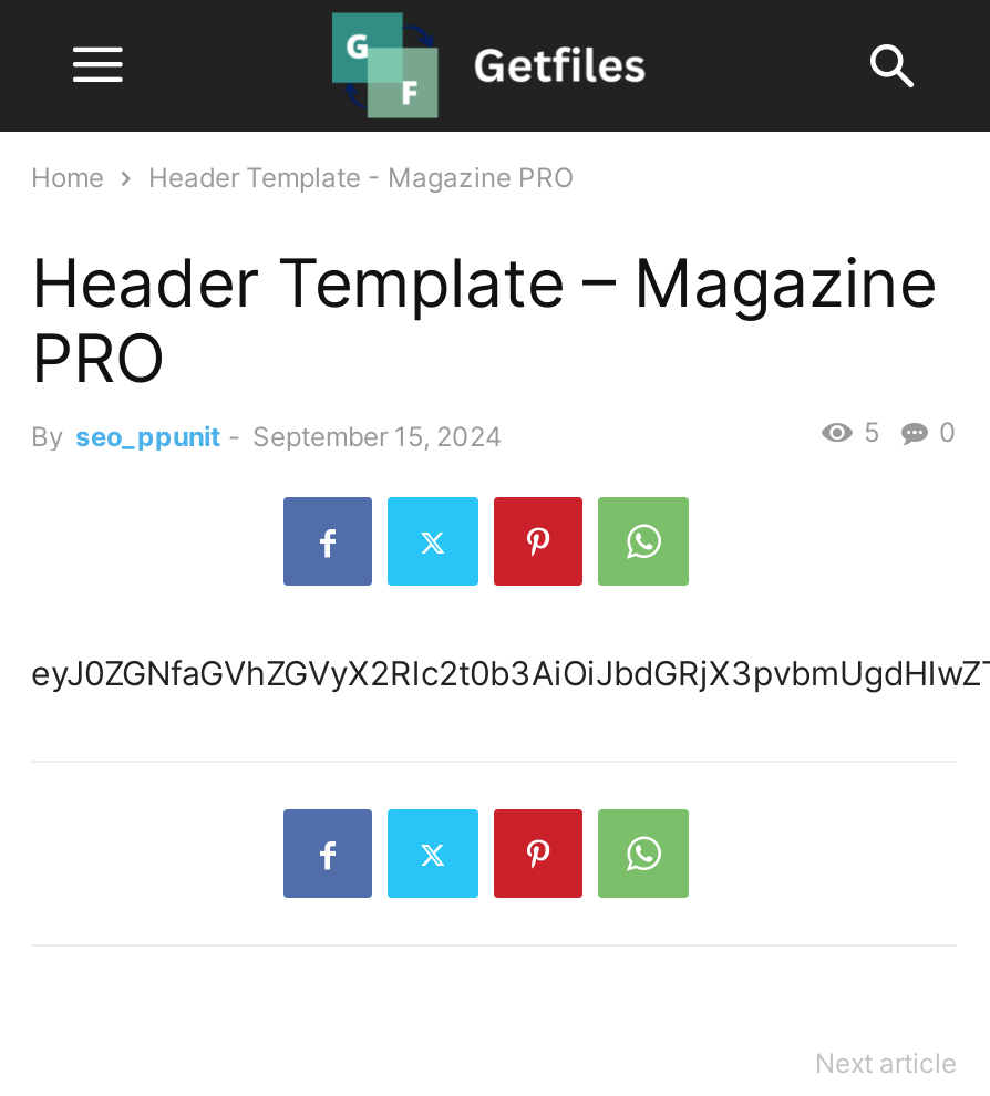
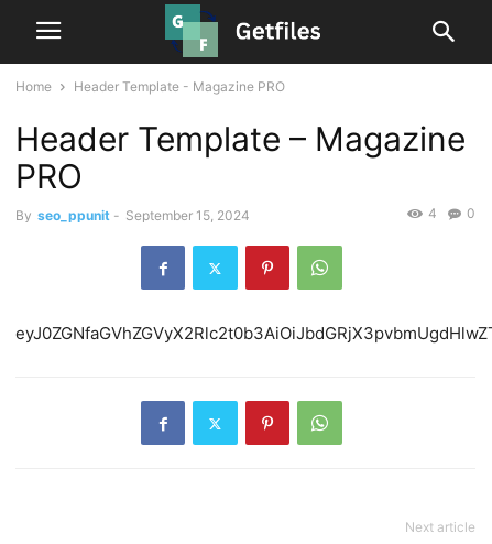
[864,415,957,448] 5 0 -> [428,205,475,221] 4 0

